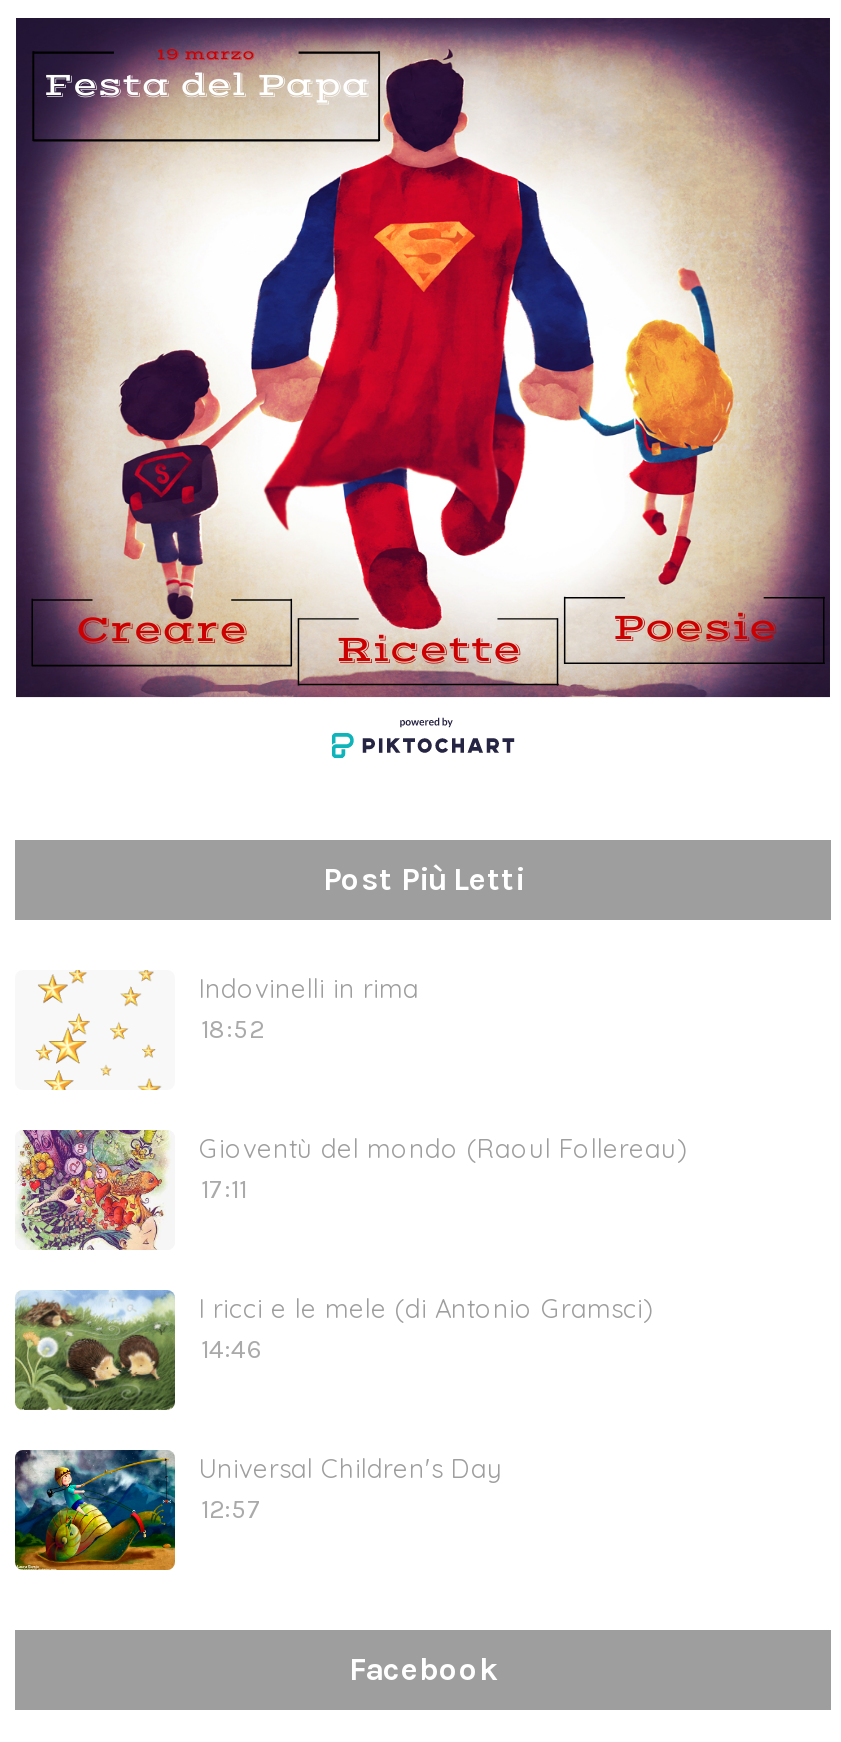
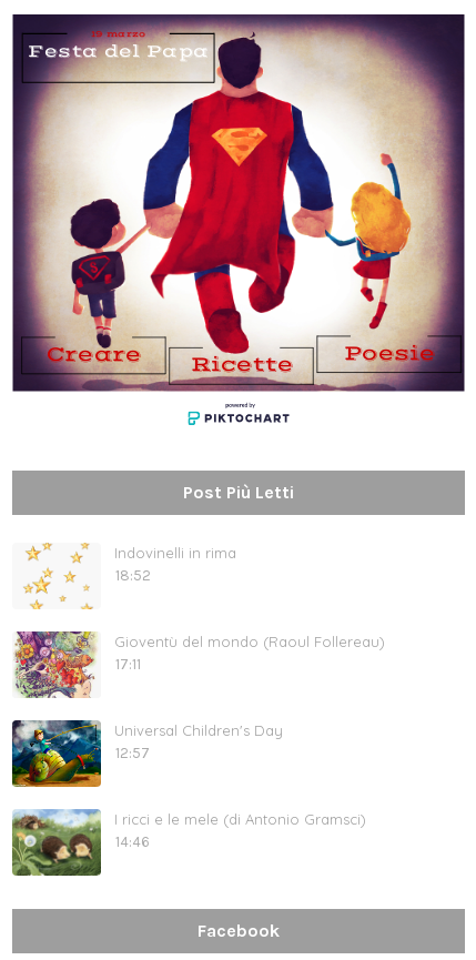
moved [13,1290,653,1412] -> [12,809,366,877]: [image] | I ricci e le mele (di Antonio Gramsci) | 14:46
moved [11,1446,503,1572] -> [10,718,283,788]: [image] | Universal Children's Day | 12:57

